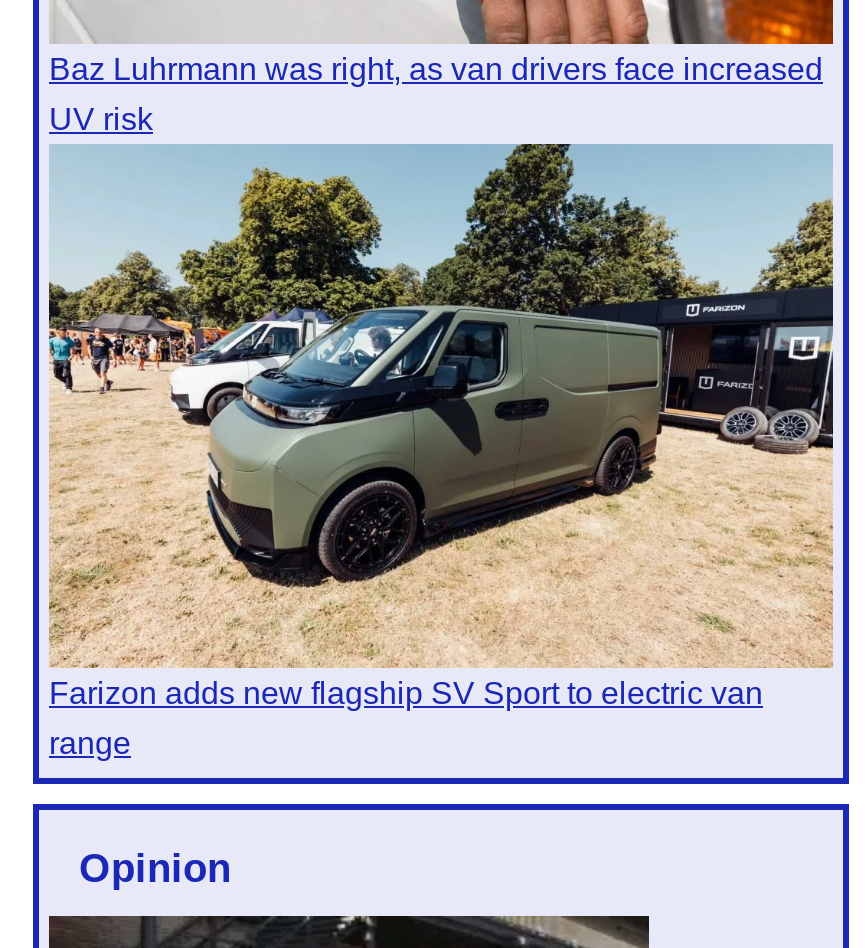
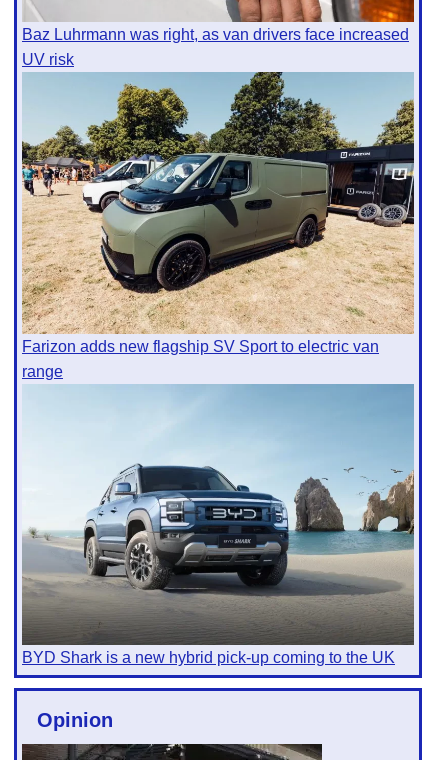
none -> [22,383,415,666] [image] | BYD Shark is a new hybrid pick-up coming to the UK

